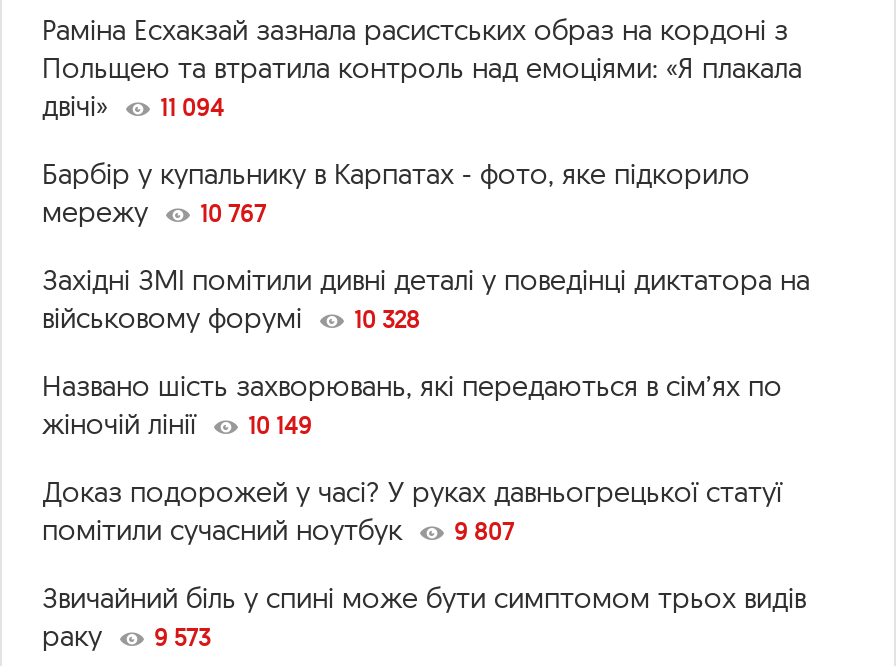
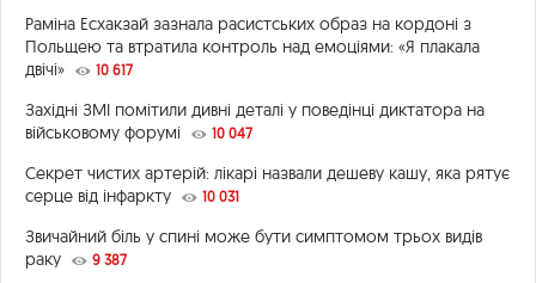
[42,92,750,230] 11 094 | Барбір у купальнику в Карпатах - фото, яке підкорило | мережу | 10 767 -> [96,61,133,79] 10 617
[42,304,782,548] 10 328 | Названо шість захворювань, які передаються в сім’ях по | жіночій лінії | 10 149 | Доказ подорожей у часі? У руках давньогрецької статуї | помітили сучасний ноутбук | 9 807 -> [25,124,510,207] 10 047 | Секрет чистих артерій: лікарі назвали дешеву кашу, яка рятує | серце від інфаркту | 10 031
[42,618,210,654] раку 9 573 -> [25,248,127,270] раку 9 387

